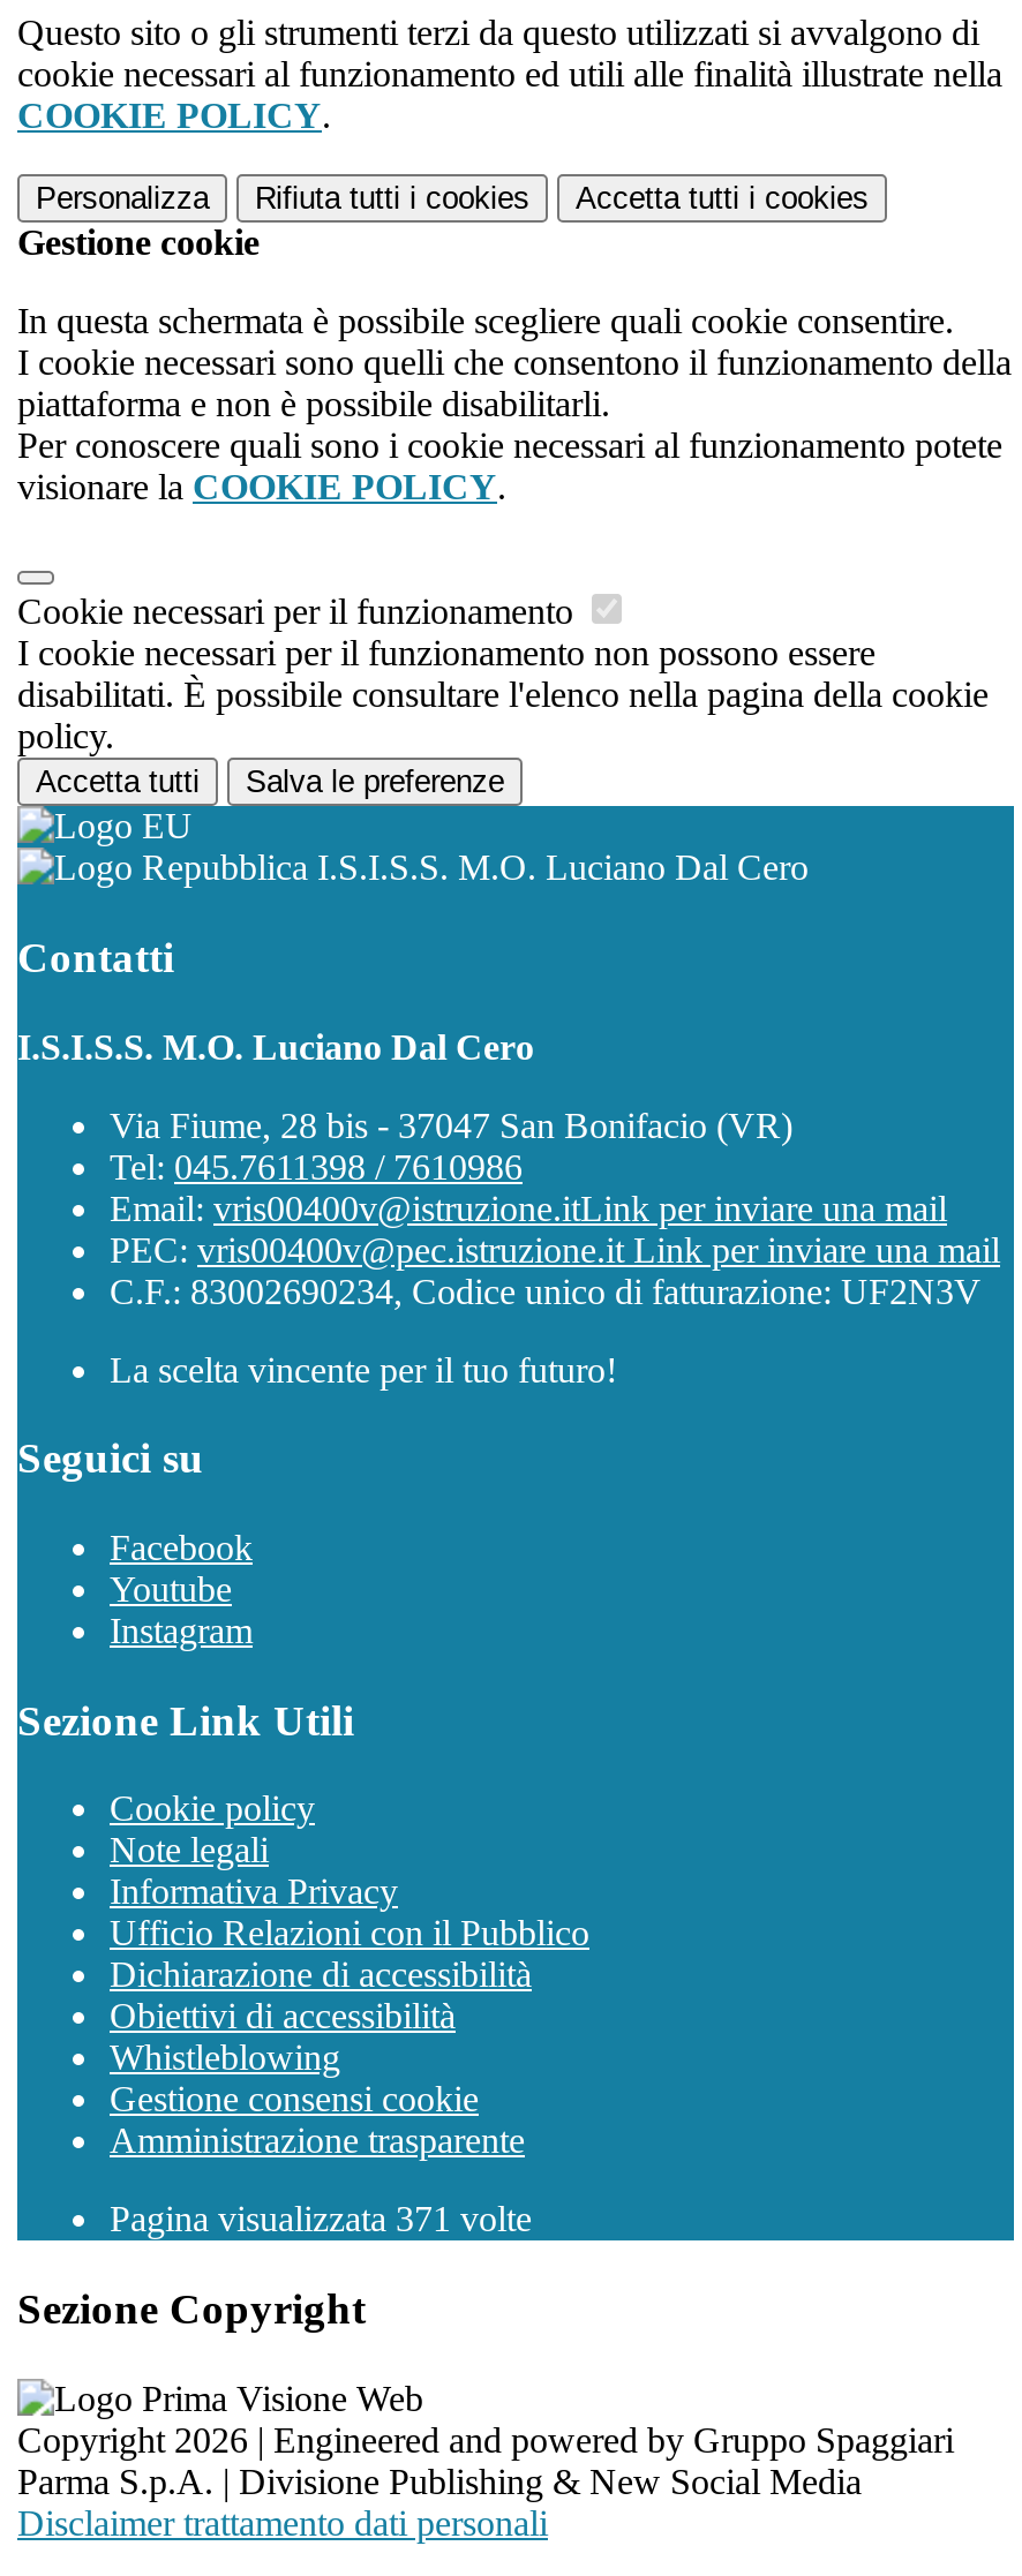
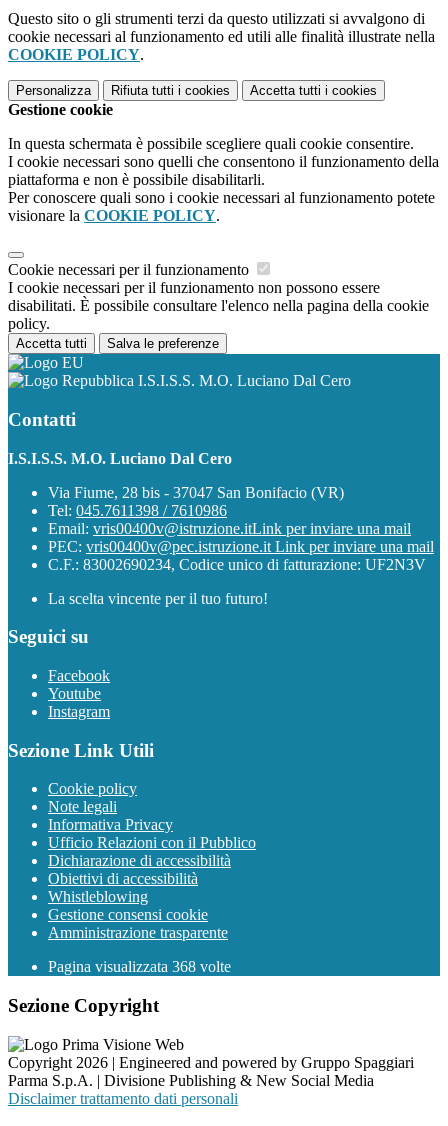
[110,2200,532,2239] Pagina visualizzata 371 volte -> [48,958,231,975] Pagina visualizzata 368 volte

